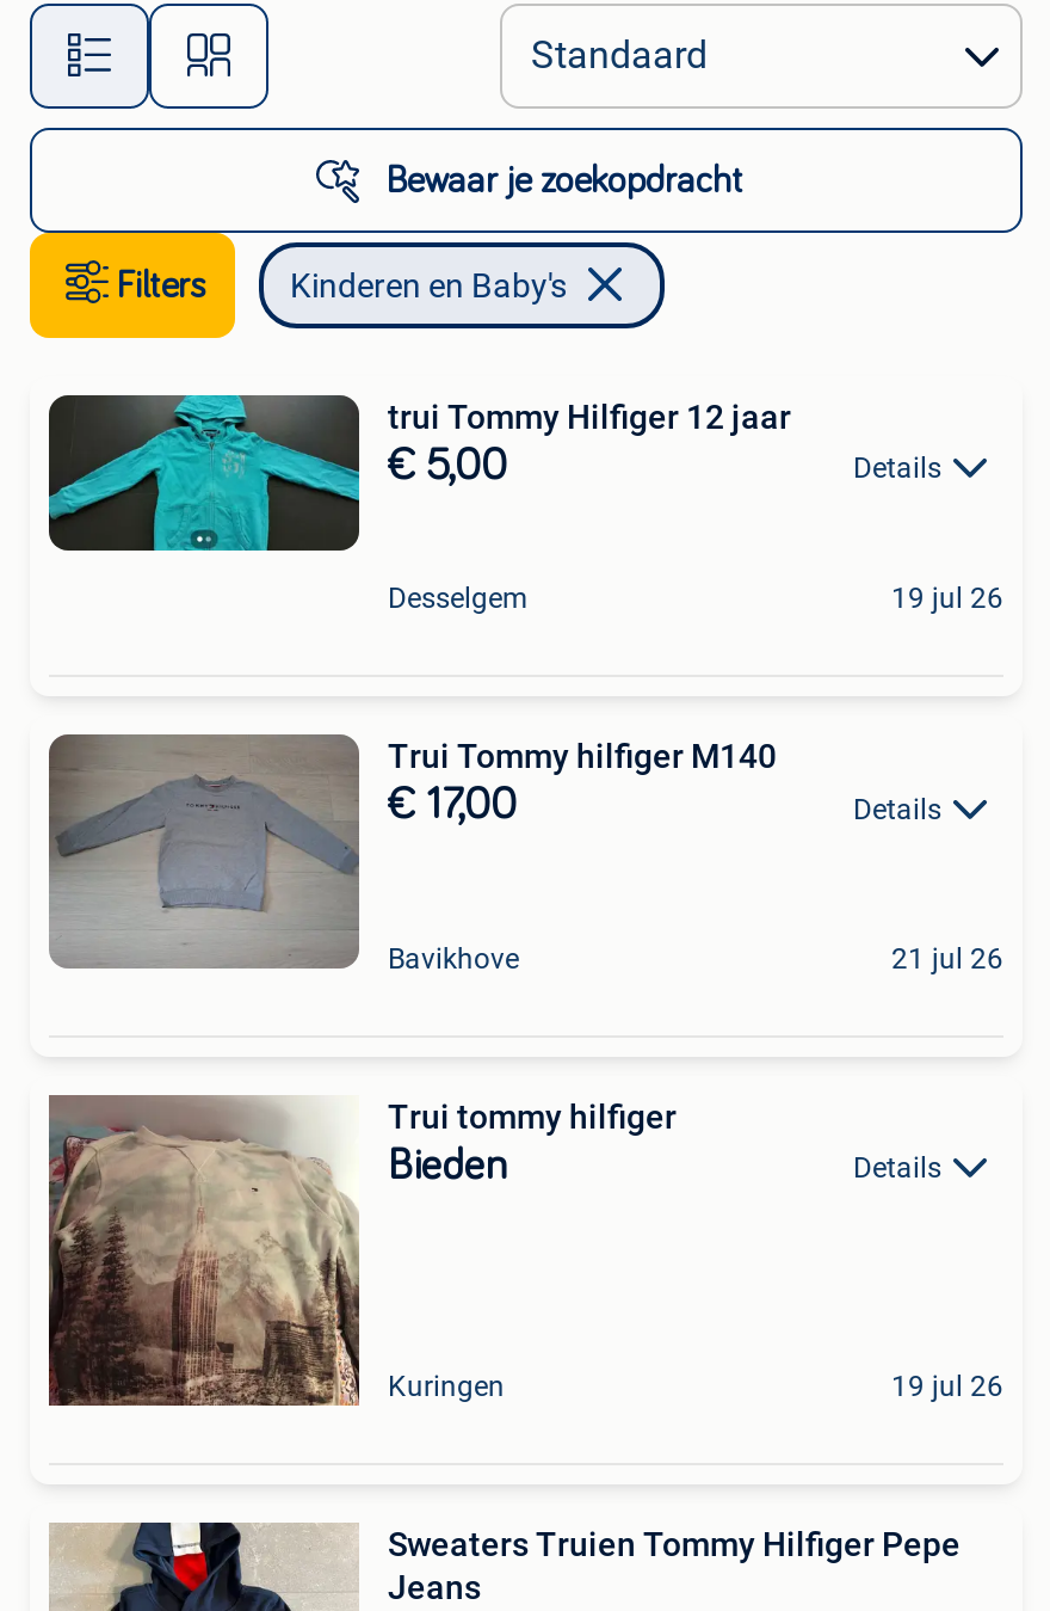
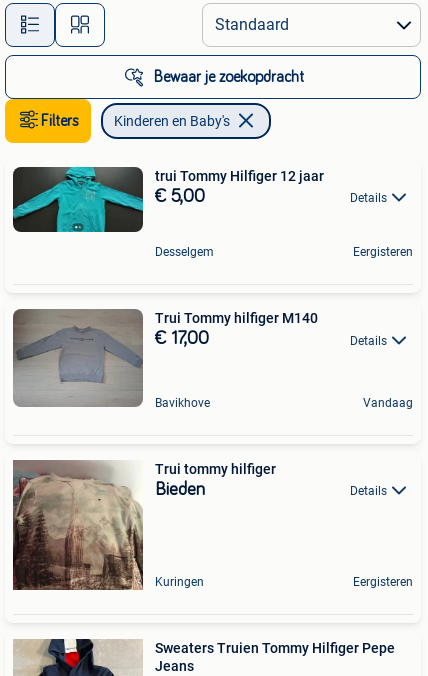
[891,582,1003,616] 19 jul 26 -> [353,245,413,259] Eergisteren
[891,942,1003,976] 21 jul 26 -> [363,396,413,410] Vandaag
[891,1370,1003,1403] 19 jul 26 -> [353,575,413,589] Eergisteren

